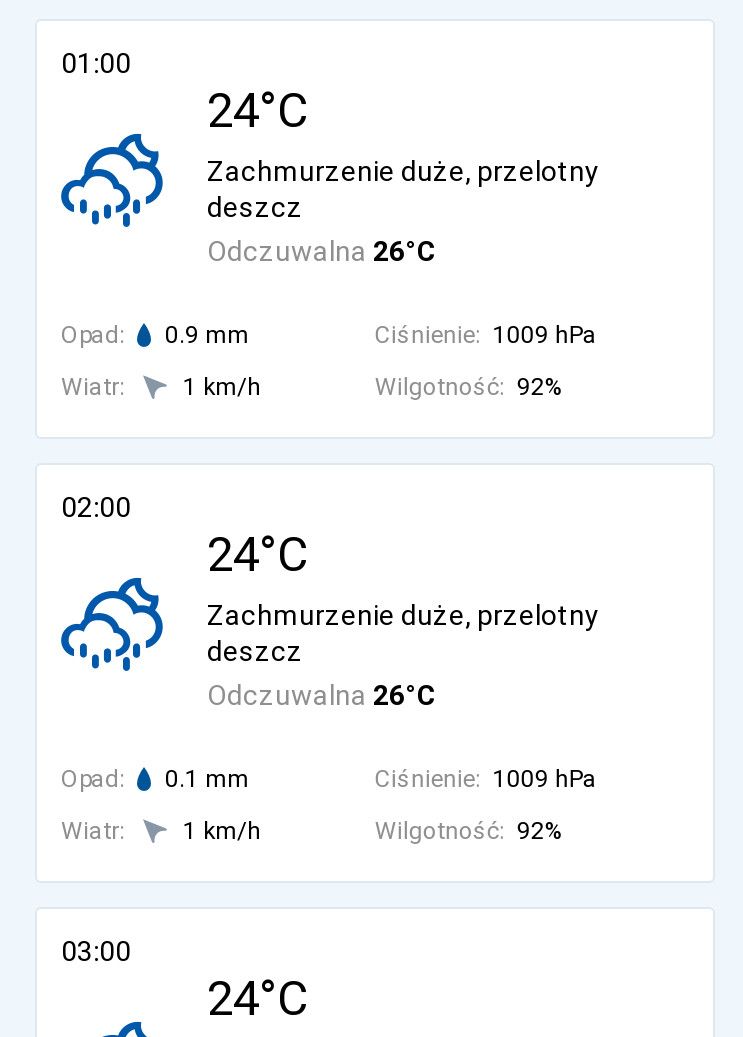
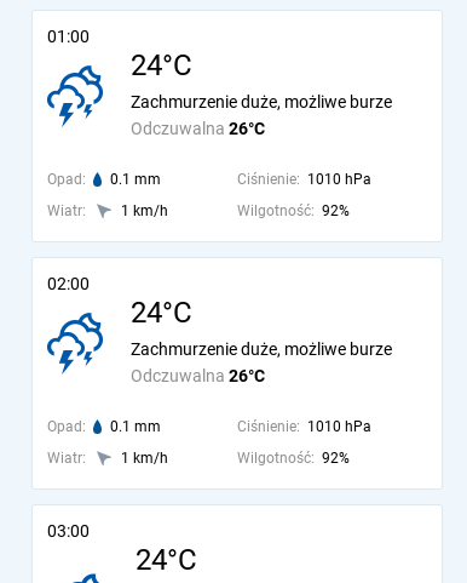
[59,131,599,229] [image] | Zachmurzenie duże, przelotny | deszcz -> [46,64,392,126] [image] | Zachmurzenie duże, możliwe burze
[61,321,249,349] Opad: 0.9 mm -> [47,171,161,188] Opad: 0.1 mm
[375,321,597,349] Ciśnienie: 1009 hPa -> [237,171,371,188] Ciśnienie: 1010 hPa
[59,575,599,673] [image] | Zachmurzenie duże, przelotny | deszcz -> [46,311,392,373] [image] | Zachmurzenie duże, możliwe burze
[375,765,597,793] Ciśnienie: 1009 hPa -> [237,418,371,435] Ciśnienie: 1010 hPa

